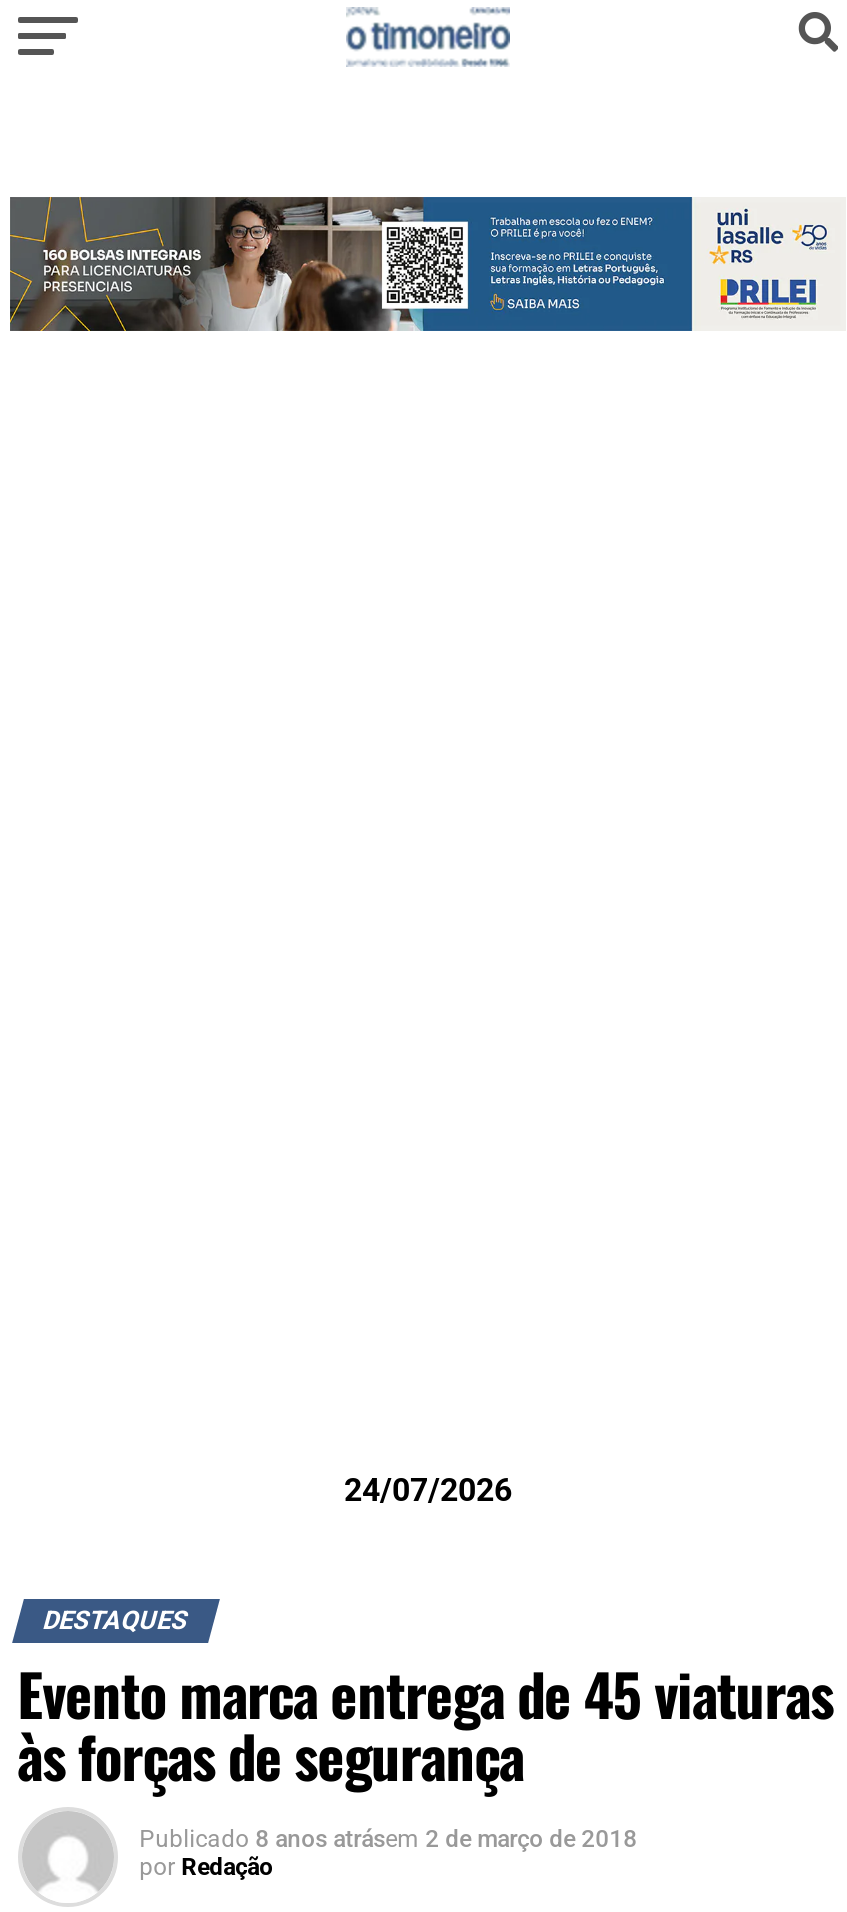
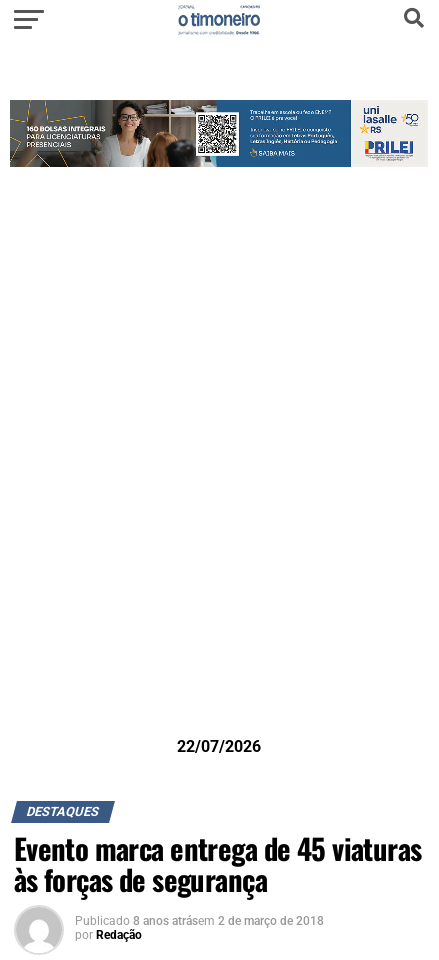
[344,1471,512,1509] 24/07/2026 -> [177,737,261,756] 22/07/2026

